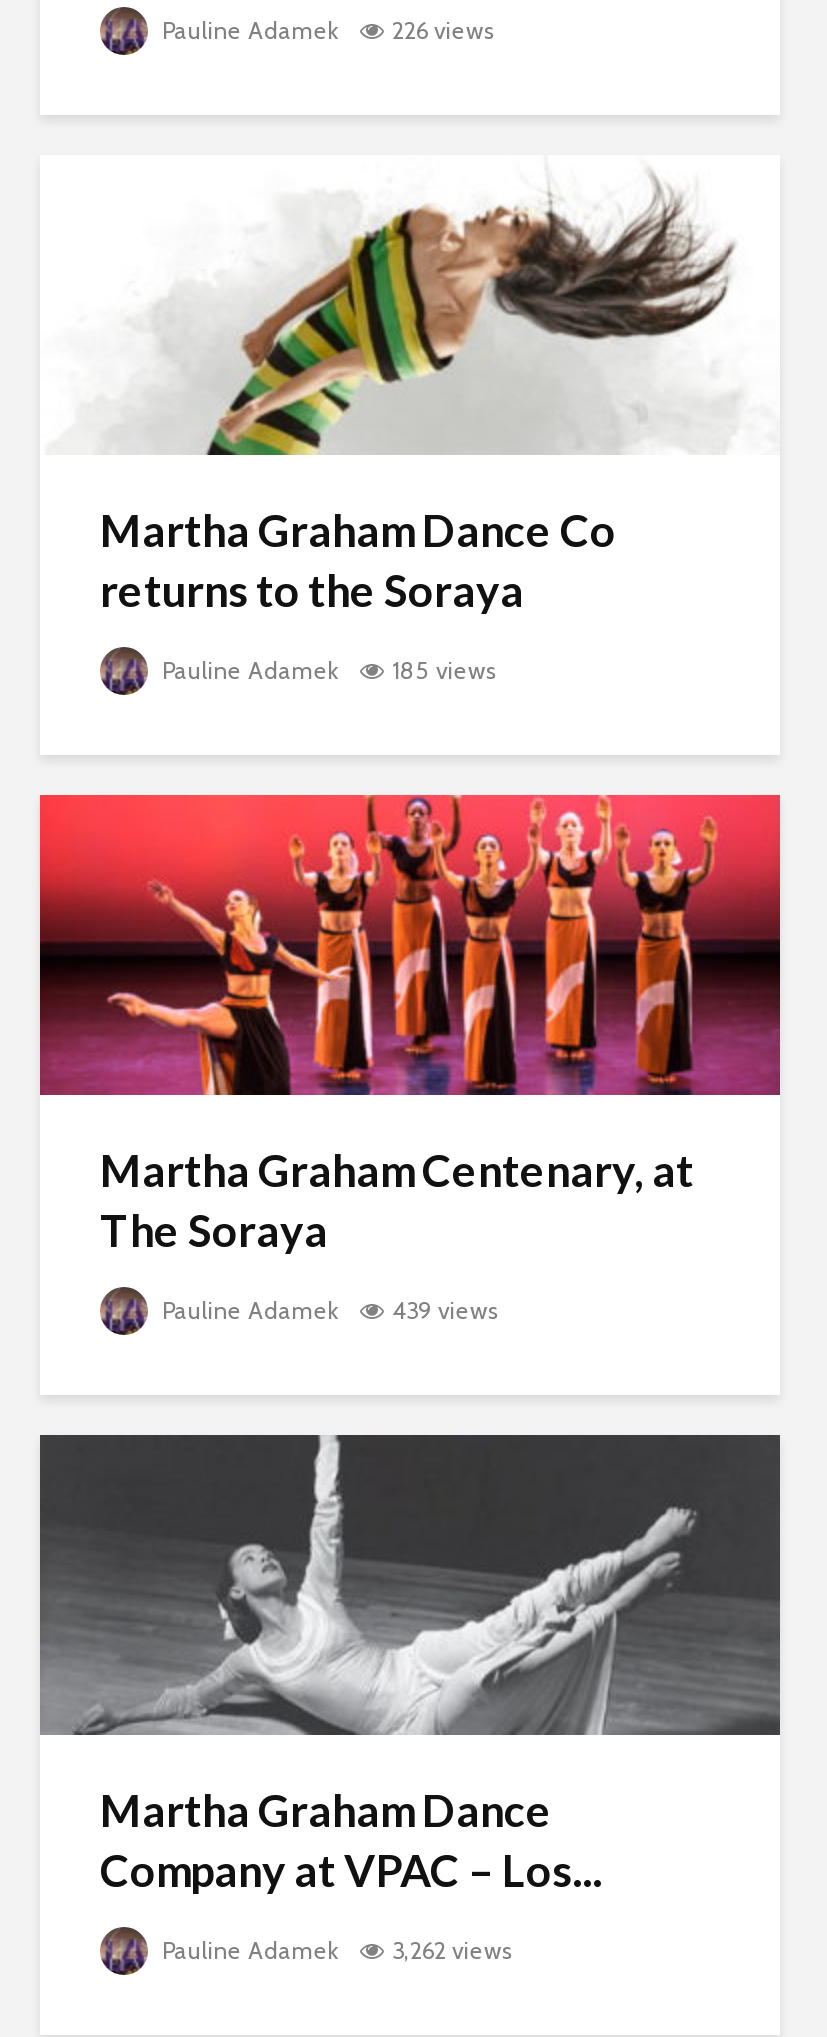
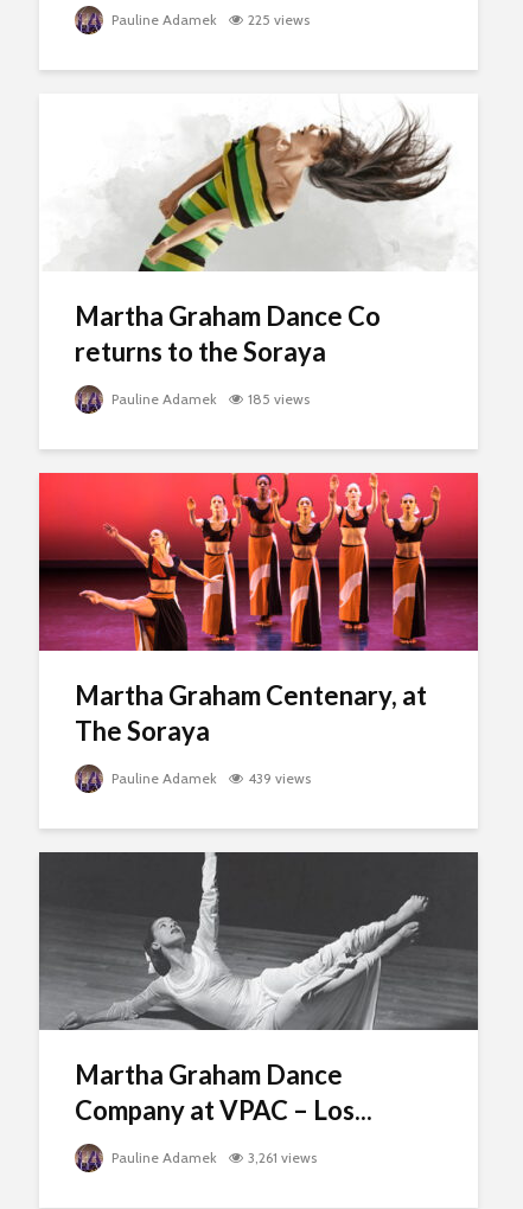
[156,15,494,45] Pauline Adamek 226 views -> [108,11,310,28] Pauline Adamek 225 views
[156,1935,512,1965] Pauline Adamek 3,262 views -> [108,1149,317,1166] Pauline Adamek 3,261 views

